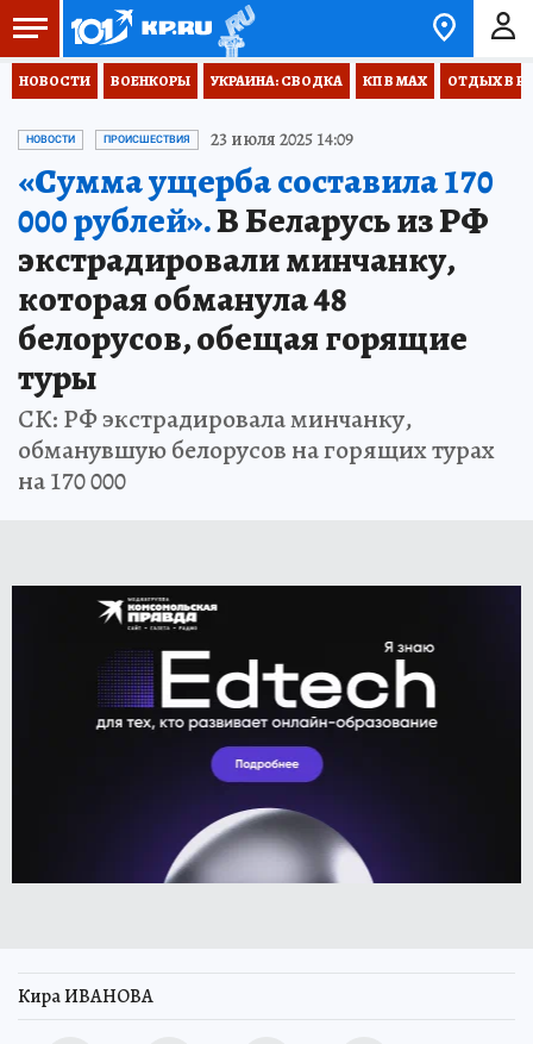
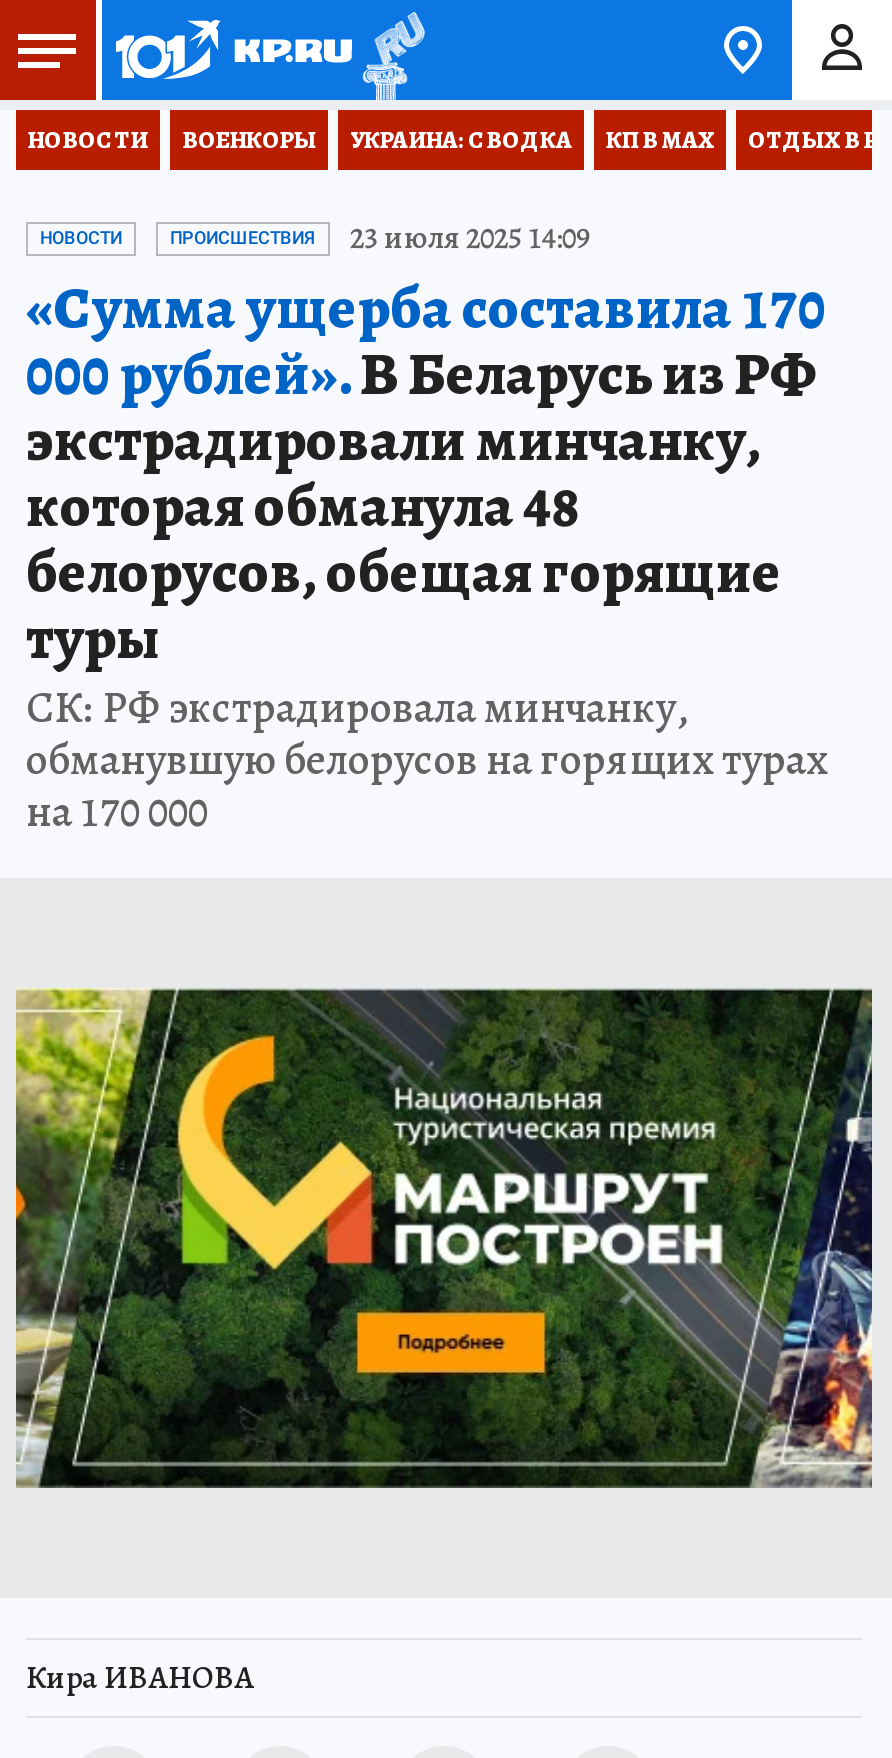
[11,584,522,883] [image] -> [14,988,874,1490] [image]

